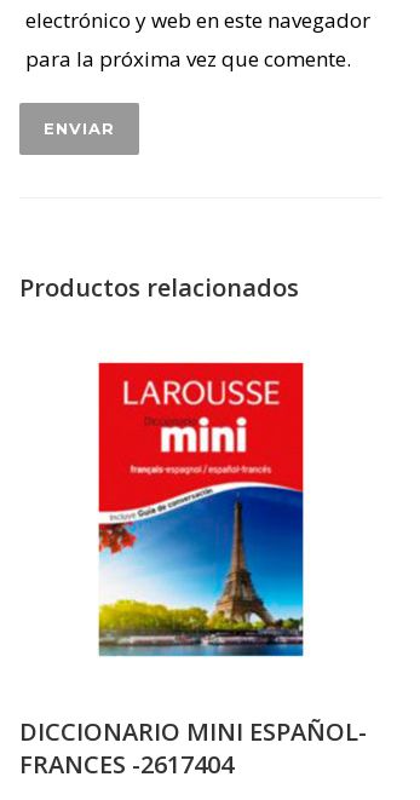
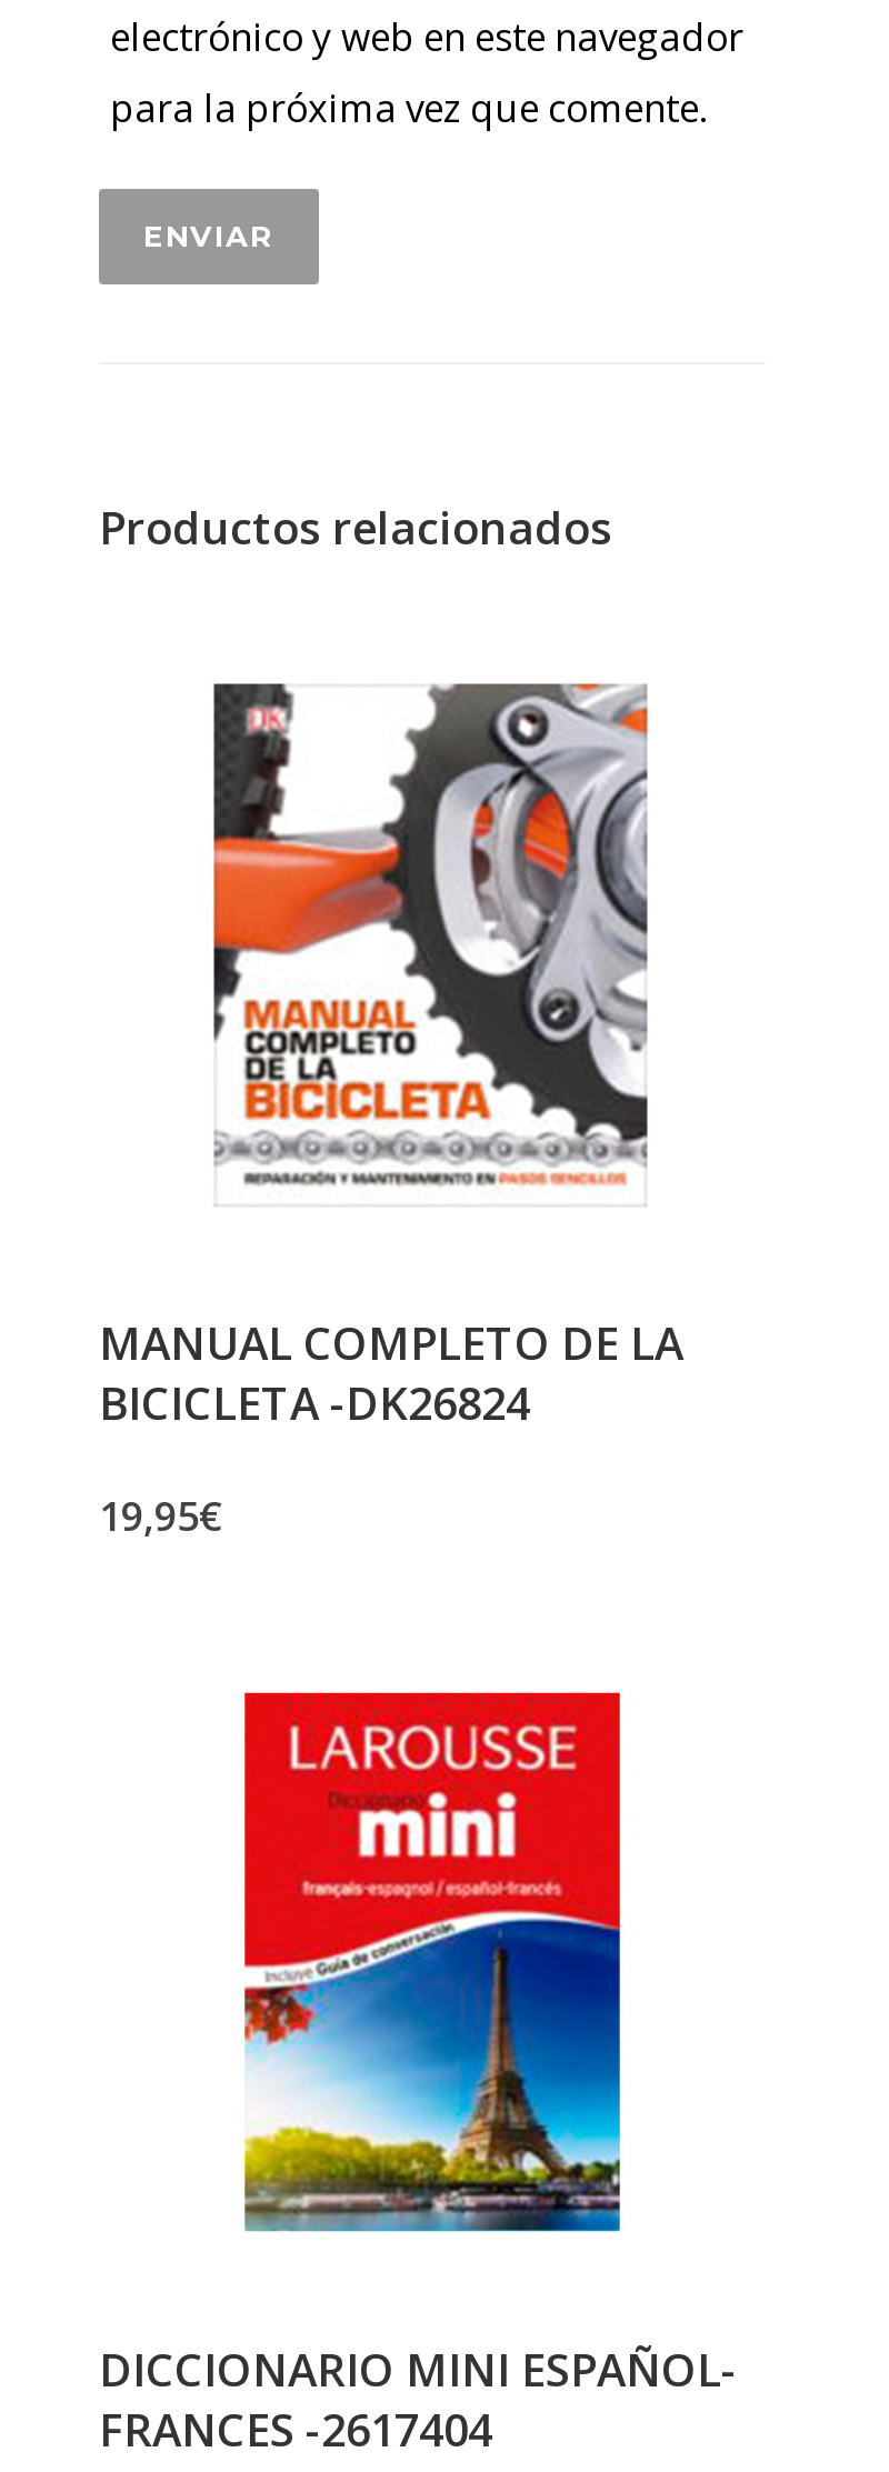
none -> [99,1313,683,1542] MANUAL COMPLETO DE LA | BICICLETA -DK26824 | 19,95€
none -> [210,682,650,1187] [image]

